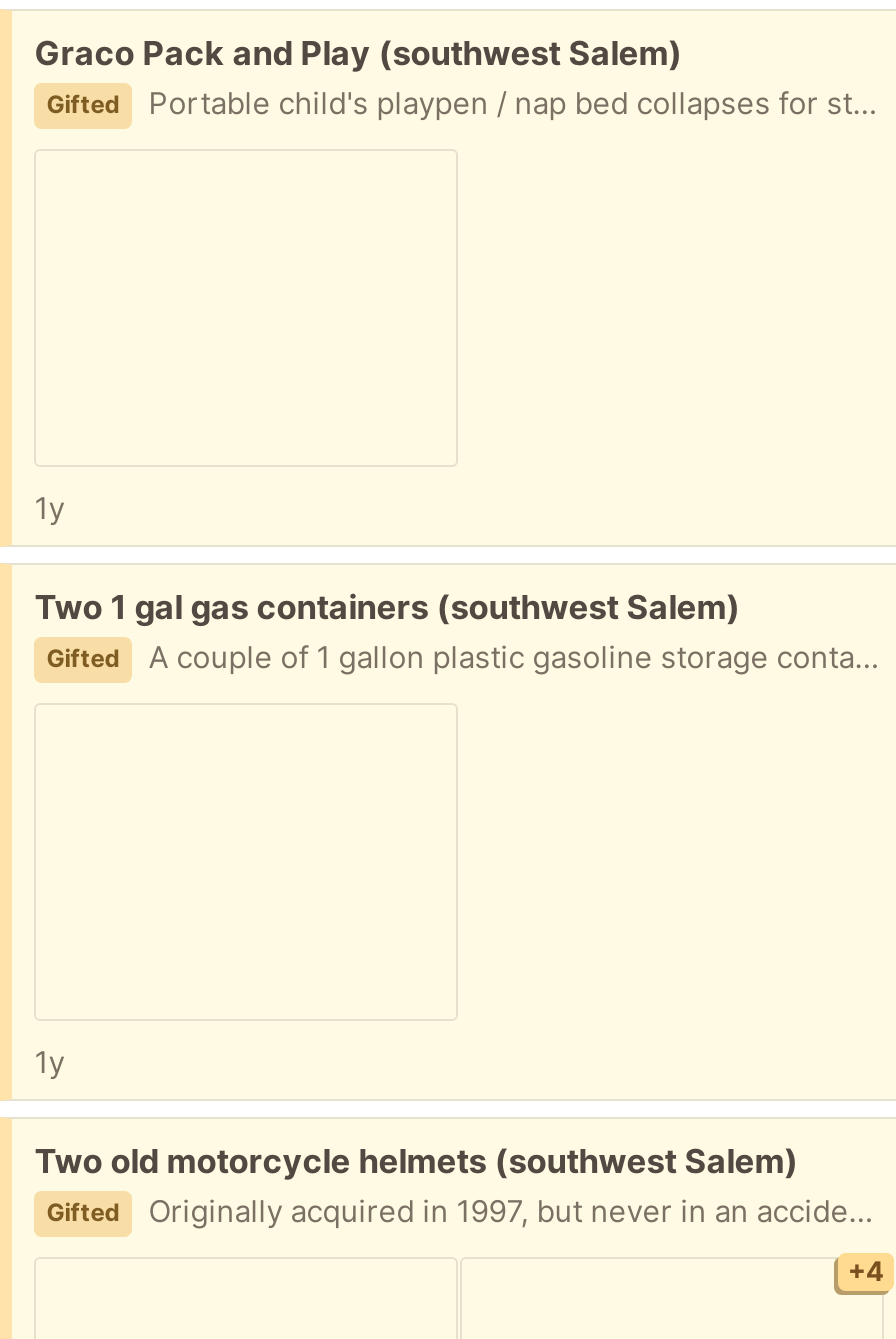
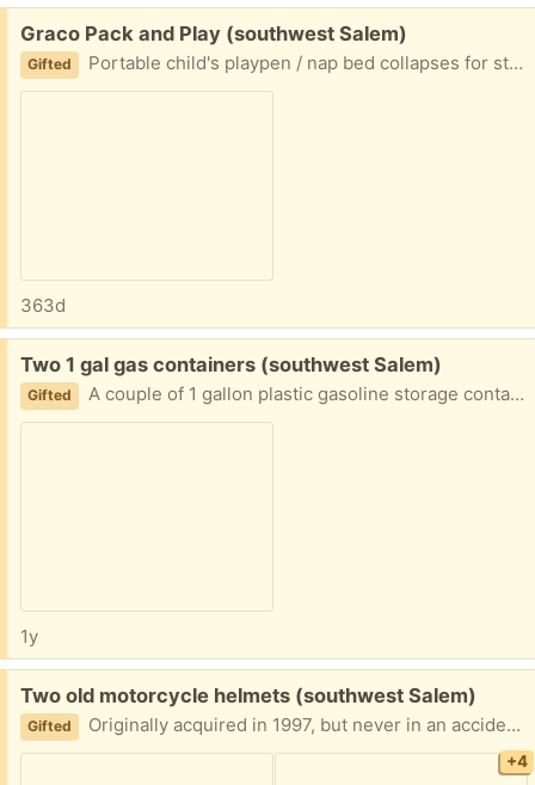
[34,489,64,527] 1y -> [21,294,66,317] 363d

